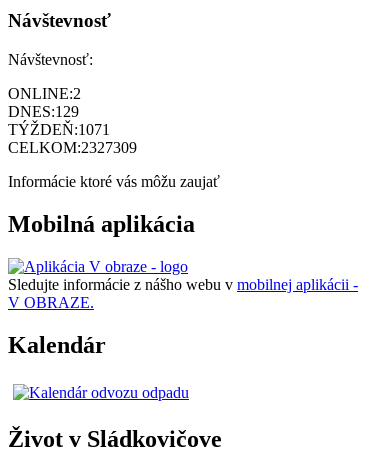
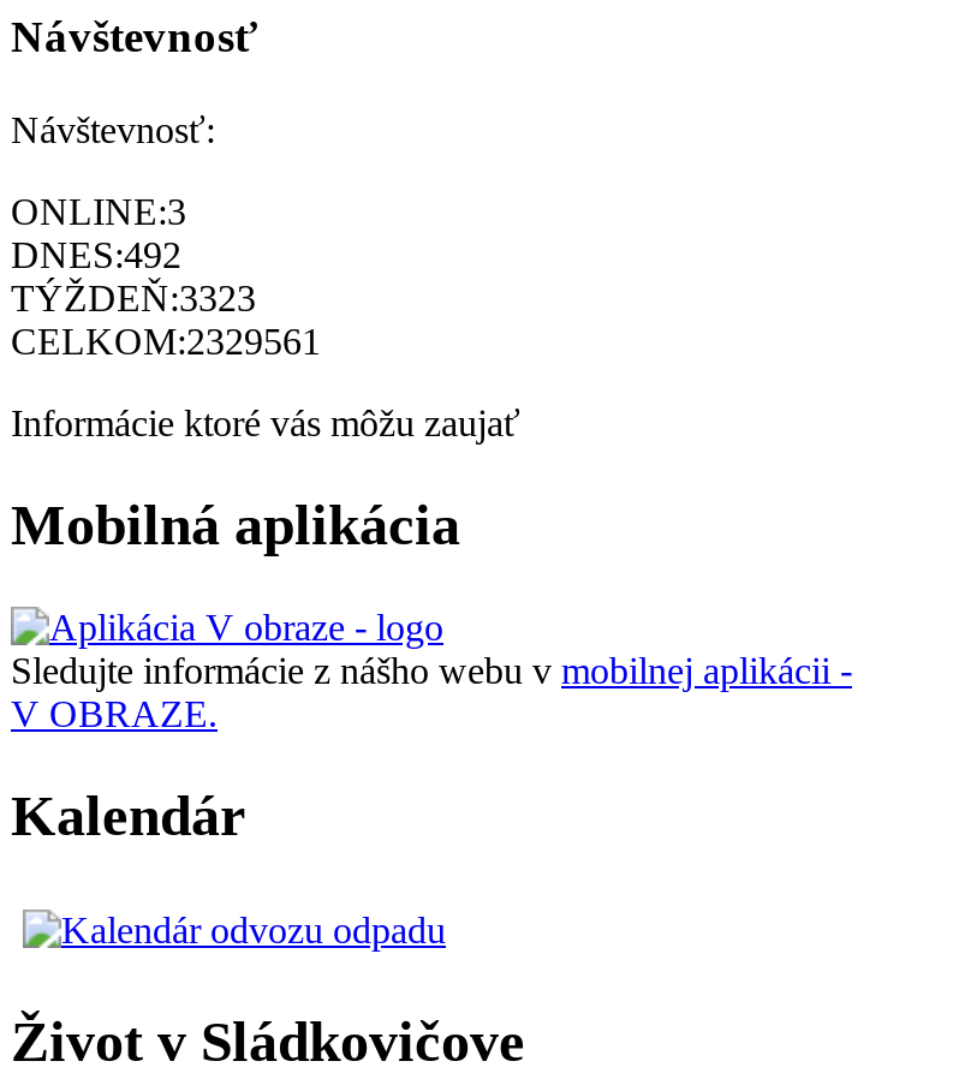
[8,85,81,102] ONLINE:2 -> [11,191,186,232] ONLINE:3
[8,103,79,120] DNES:129 -> [11,234,181,275] DNES:492
[8,121,110,138] TÝŽDEŇ:1071 -> [11,277,256,318] TÝŽDEŇ:3323
[8,139,137,156] CELKOM:2327309 -> [11,321,321,361] CELKOM:2329561

